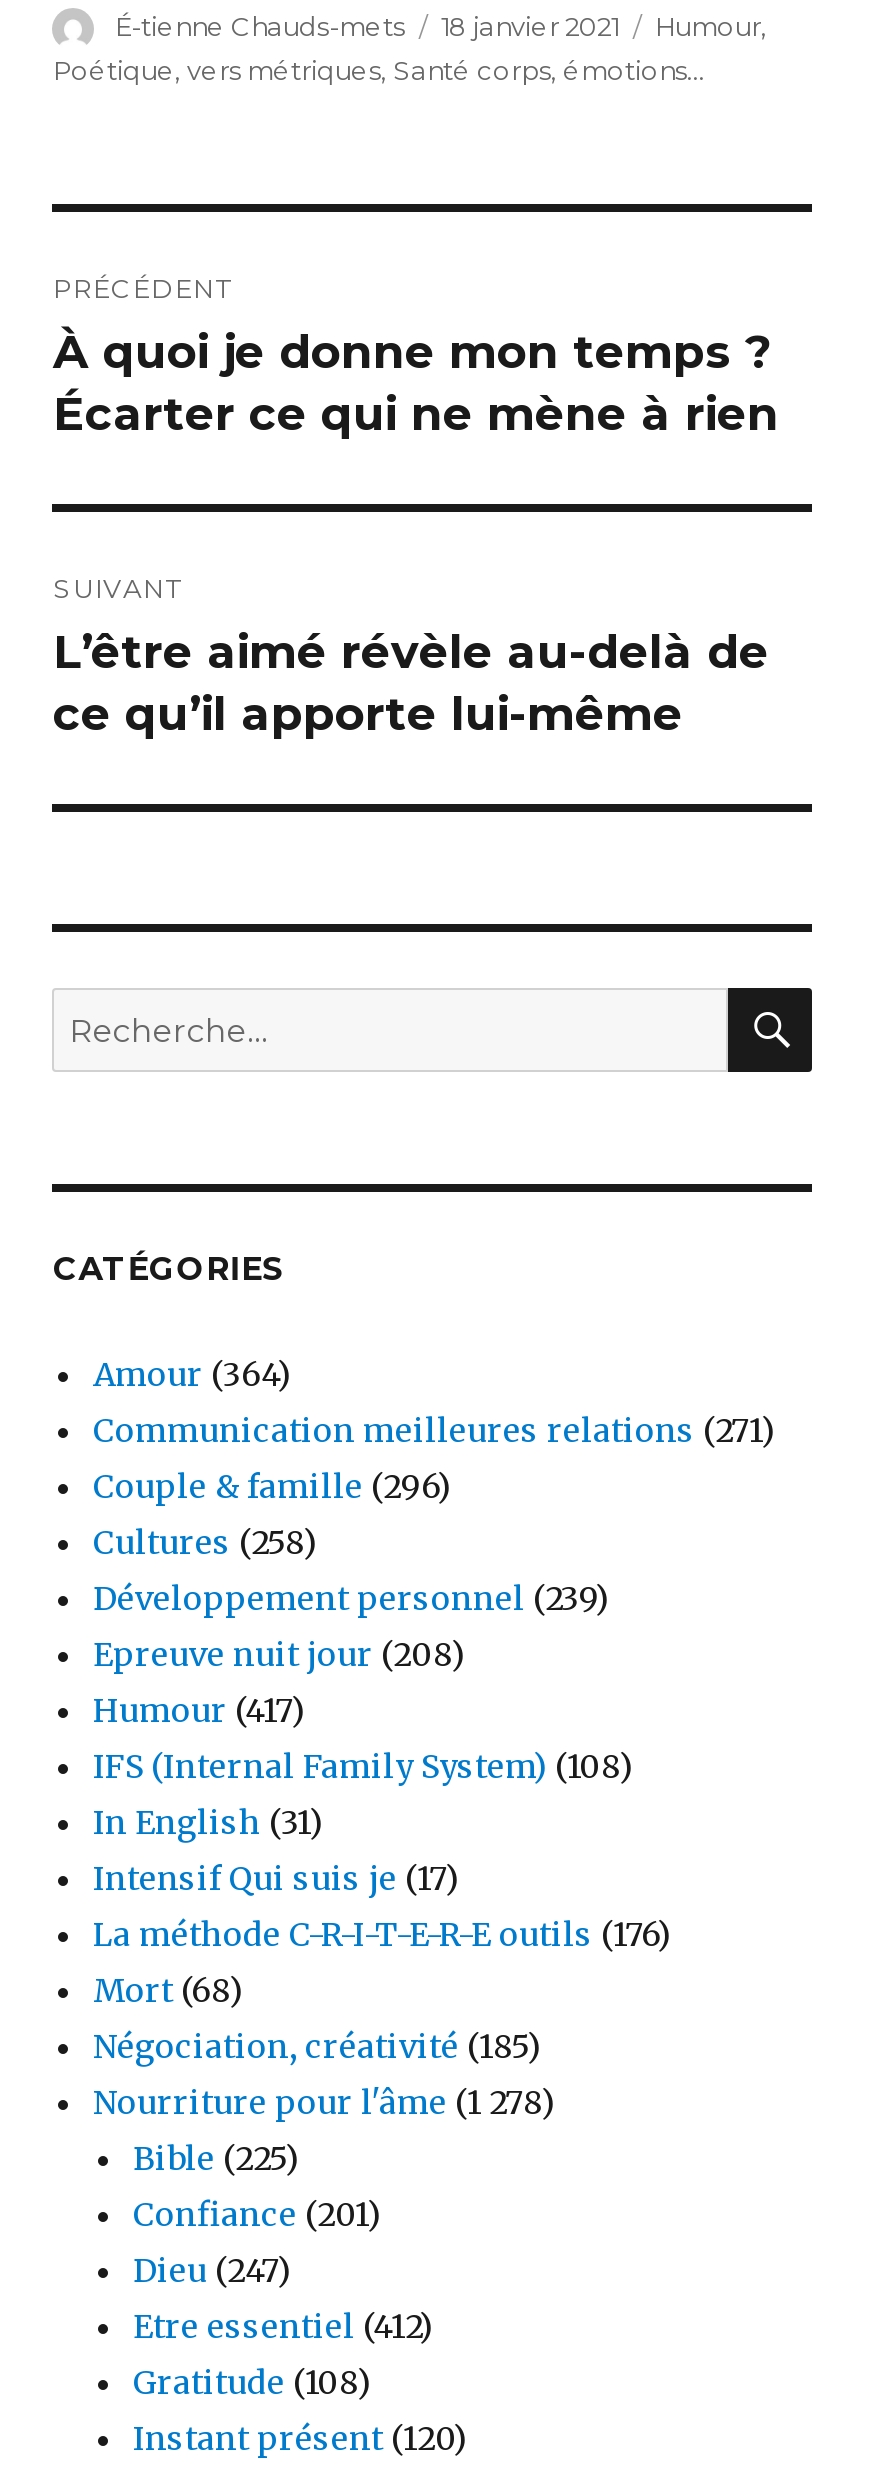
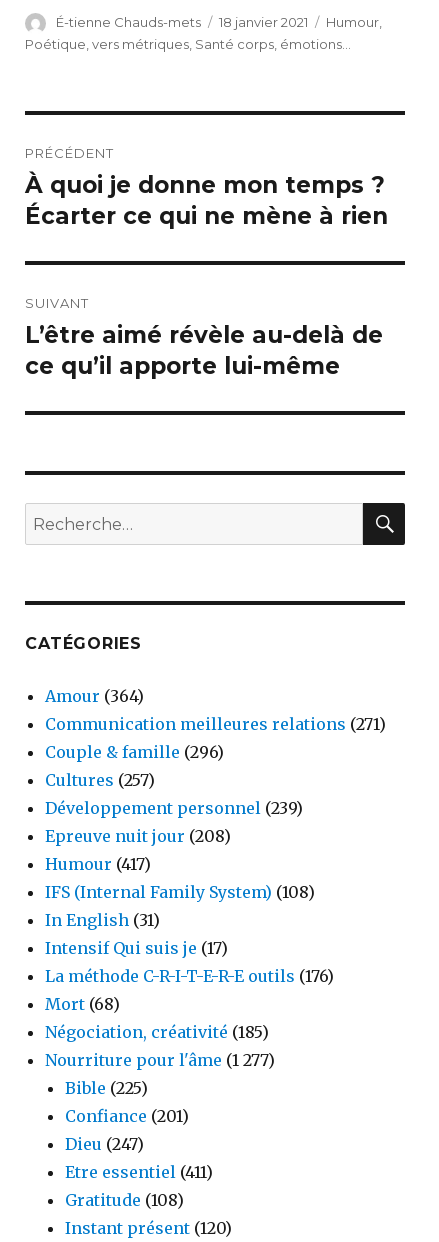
[93,1521,317,1561] Cultures (258) -> [45,769,155,789] Cultures (257)
[93,2081,555,2121] Nourriture pour l'âme (1 278) -> [45,1049,275,1069] Nourriture pour l'âme (1 277)
[133,2305,433,2345] Etre essentiel (412) -> [65,1161,213,1181] Etre essentiel (411)

